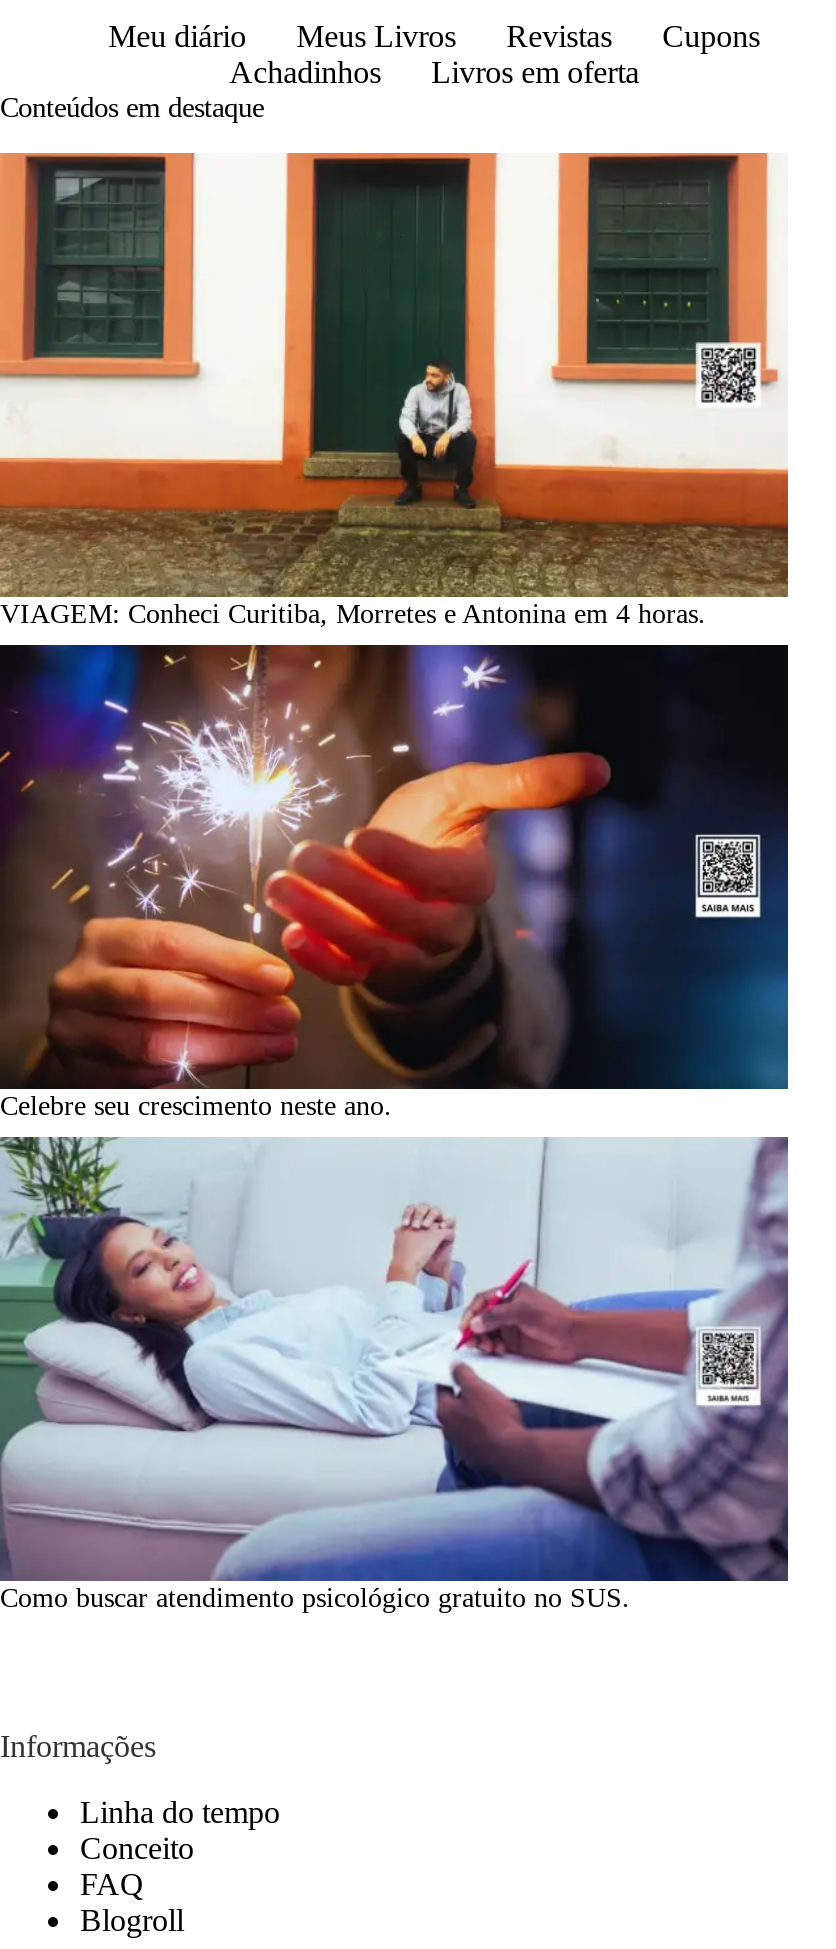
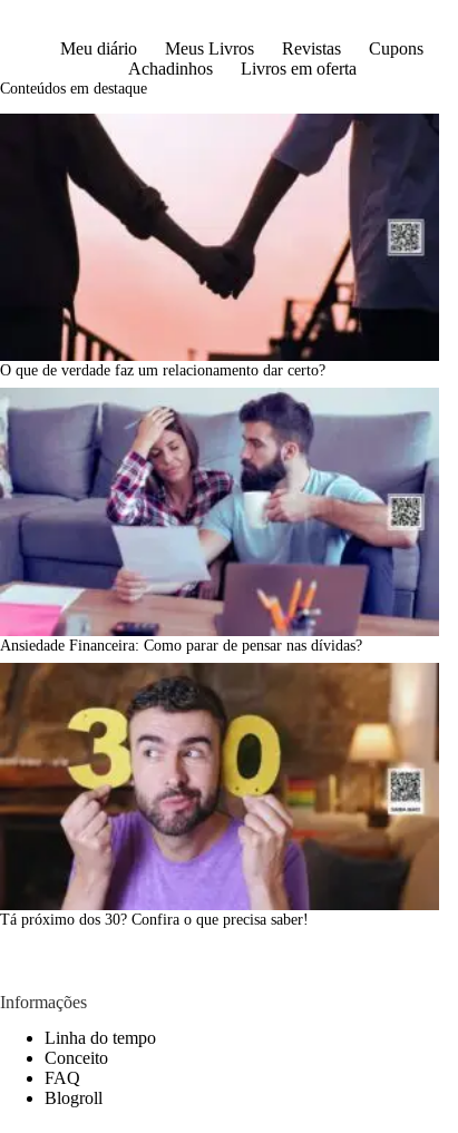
[0,151,790,630] [image] | VIAGEM: Conheci Curitiba, Morretes e Antonina em 4 horas. -> [0,113,440,379] [image] | O que de verdade faz um relacionamento dar certo?
[0,643,790,1121] [image] | Celebre seu crescimento neste ano. -> [0,388,440,653] [image] | Ansiedade Financeira: Como parar de pensar nas dívidas?
[0,1135,790,1614] [image] | Como buscar atendimento psicológico gratuito no SUS. -> [0,662,440,928] [image] | Tá próximo dos 30? Confira o que precisa saber!

